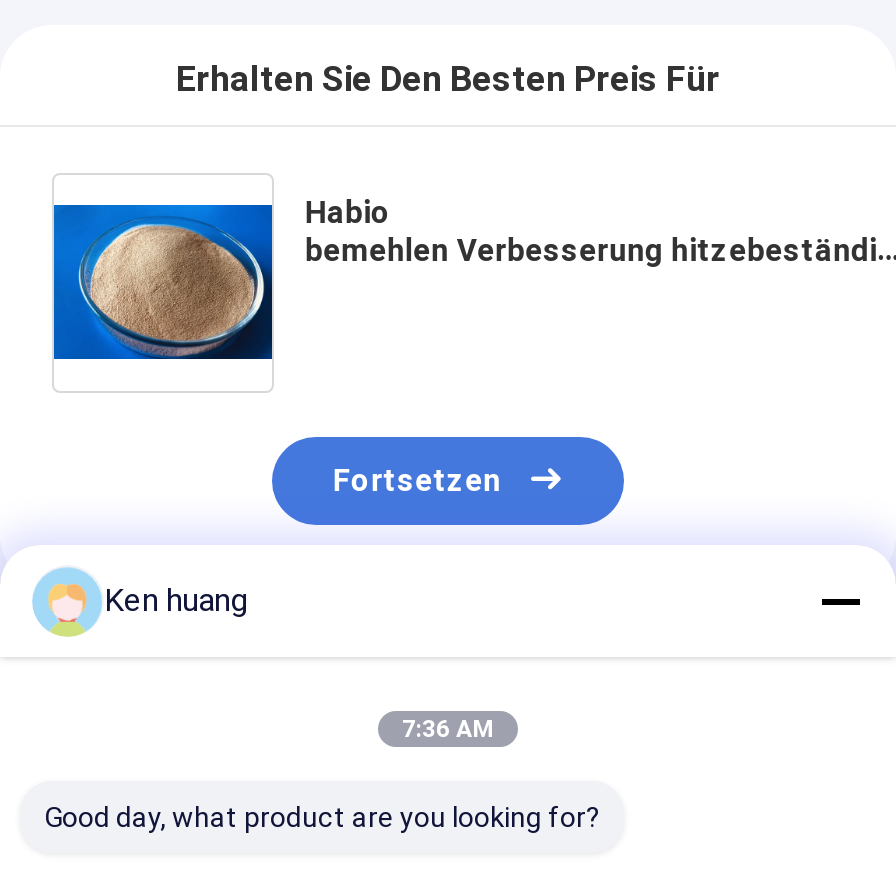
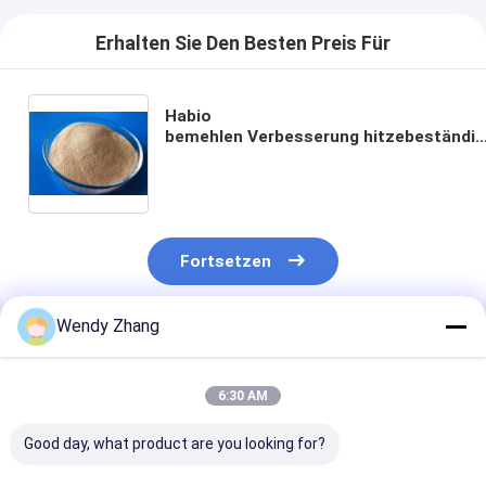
[104,581,248,619] Ken huang -> [56,316,159,336] Wendy Zhang
[402,715,494,743] 7:36 AM -> [218,388,268,403] 6:30 AM

